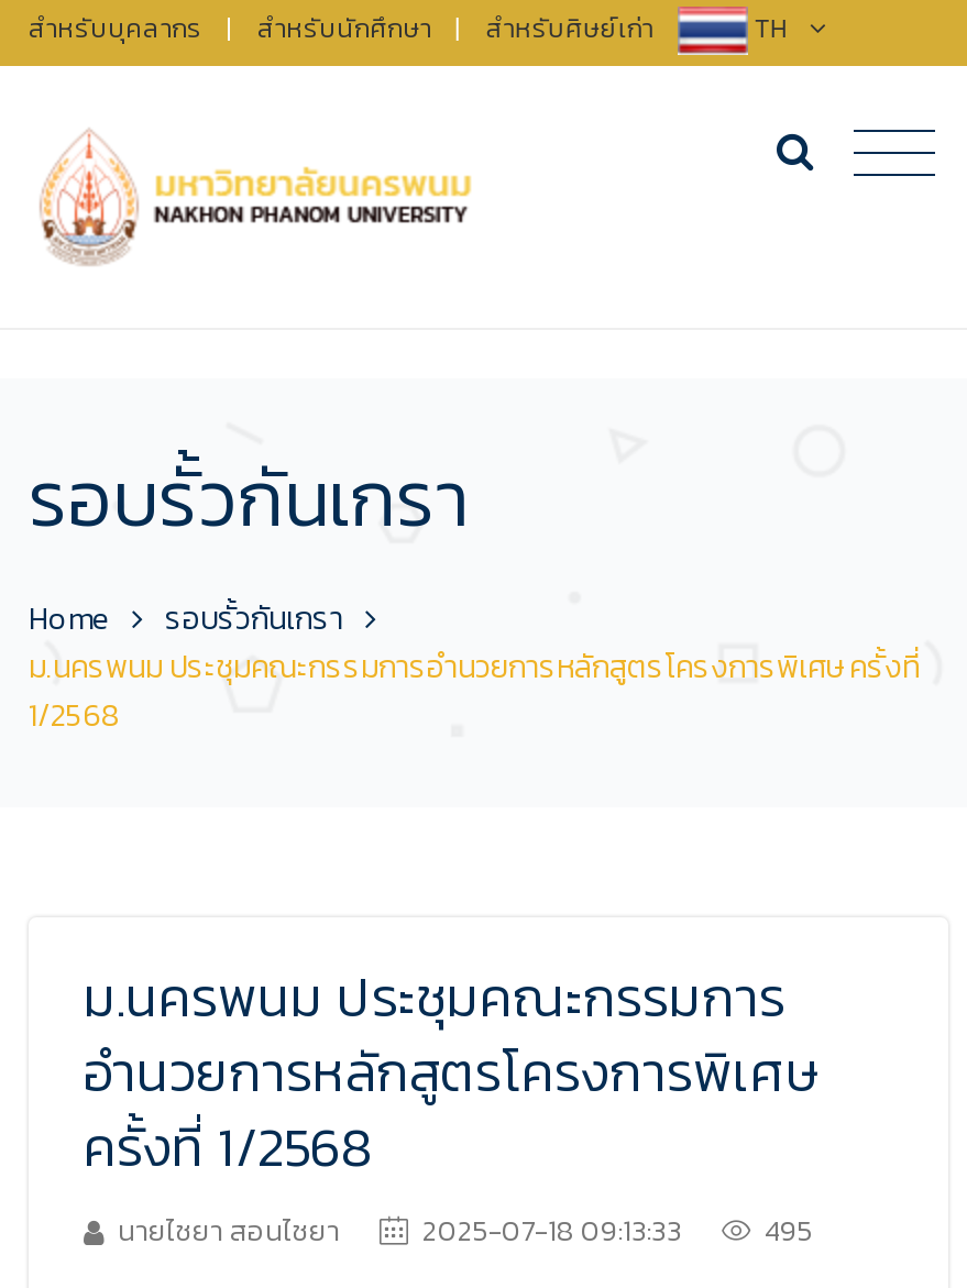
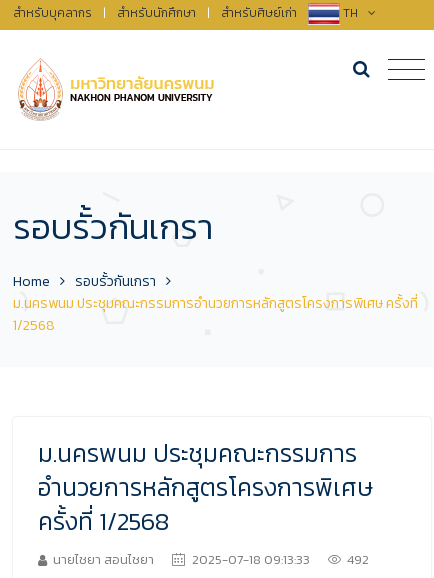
[111,1210,820,1252] นายไชยา สอนไชยา 2025-07-18 09:13:33 495 -> [50,550,372,569] นายไชยา สอนไชยา 2025-07-18 09:13:33 492

